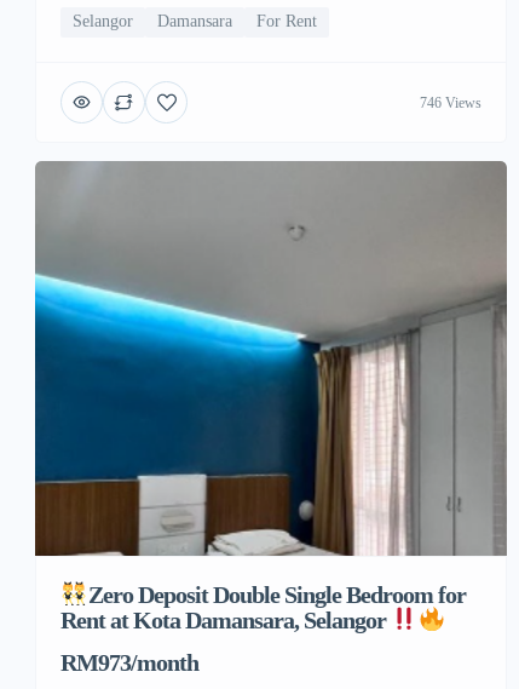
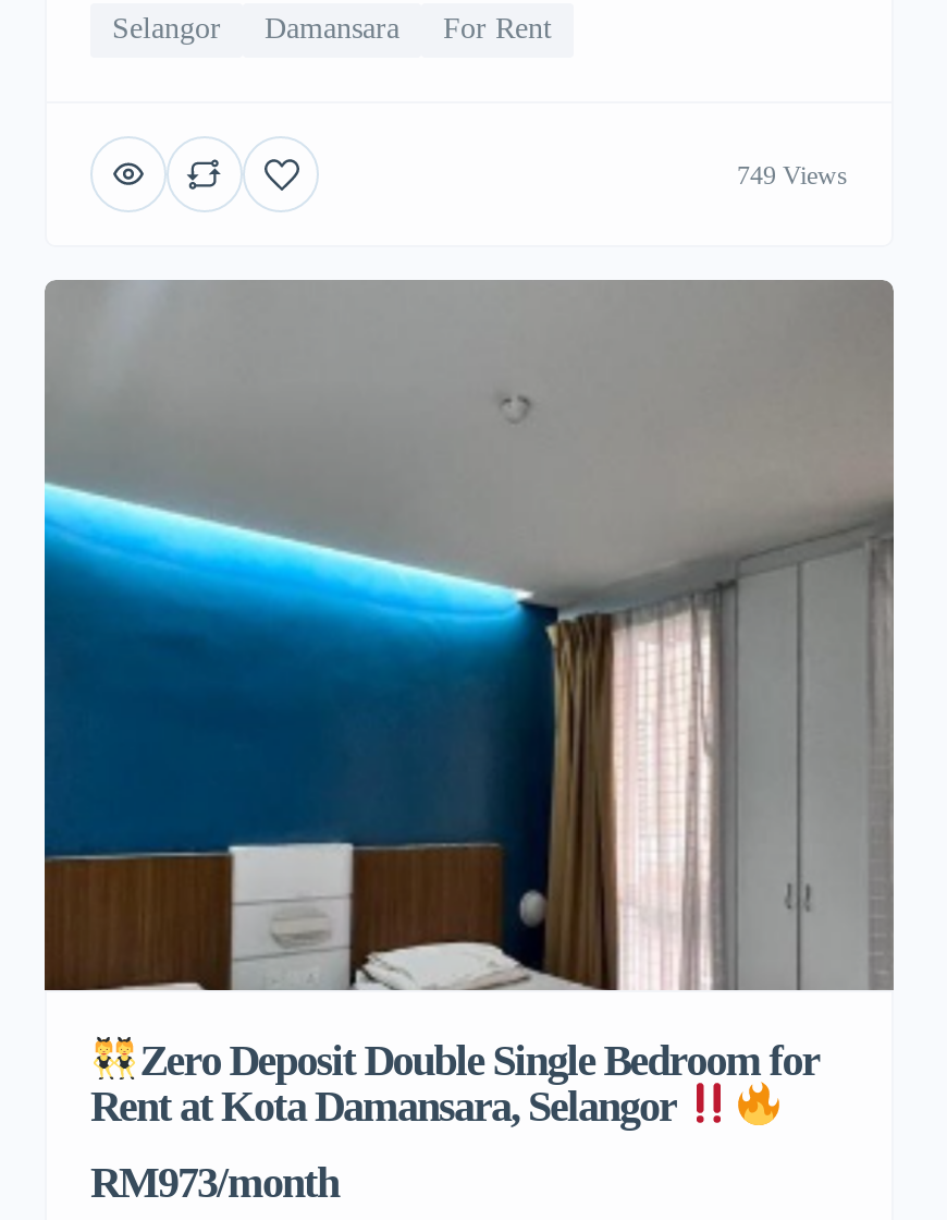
[420,94,481,111] 746 Views -> [737,159,848,190] 749 Views

